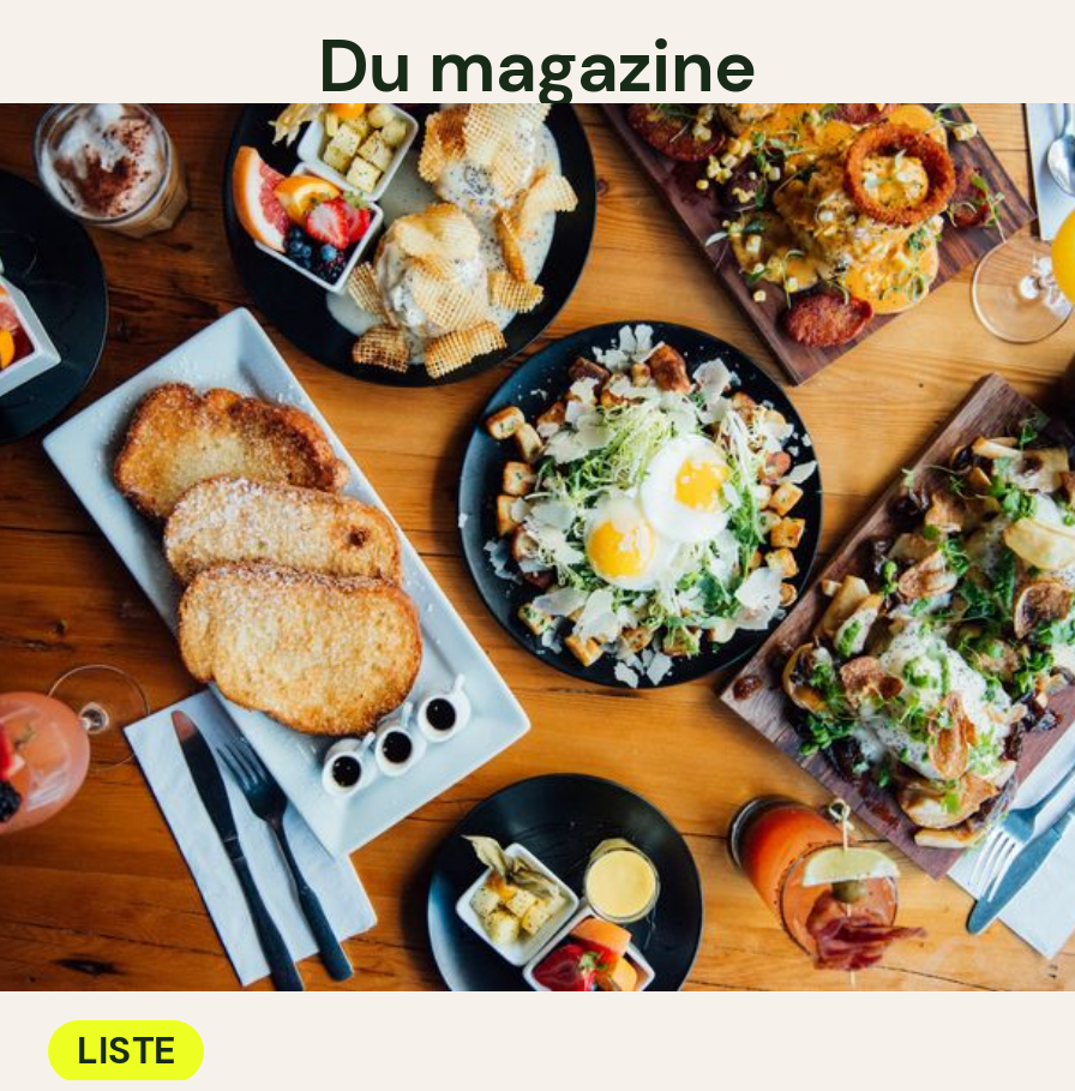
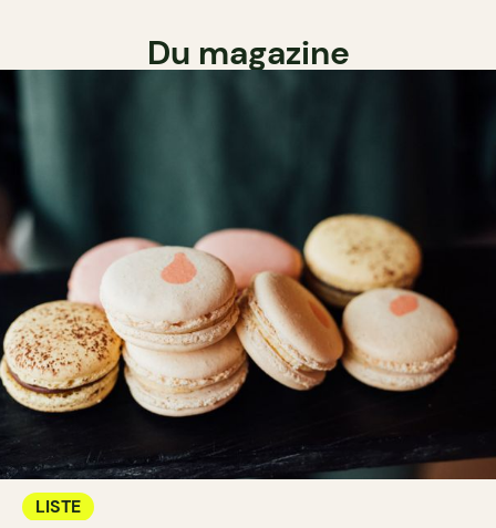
[7,101,1068,994] [image] -> [3,69,493,480] [image]

